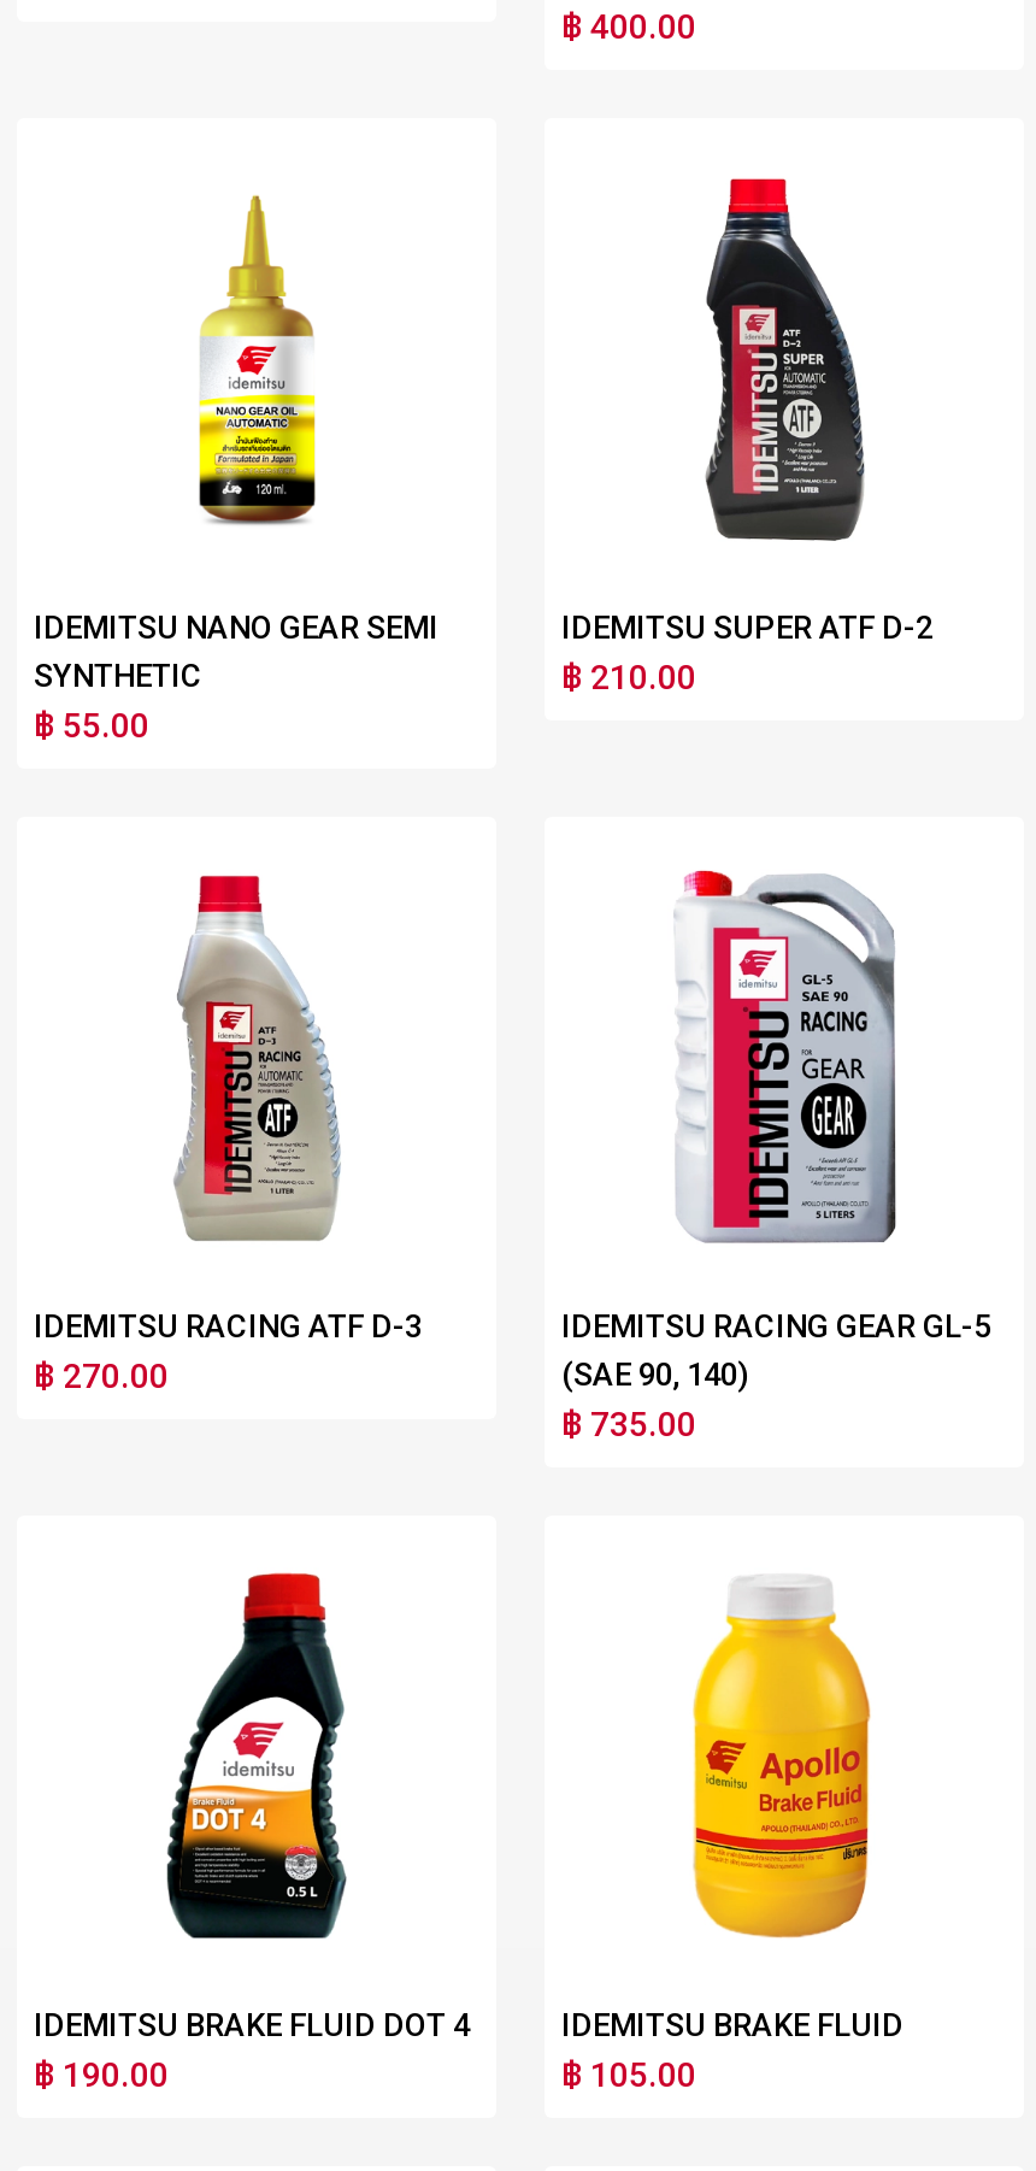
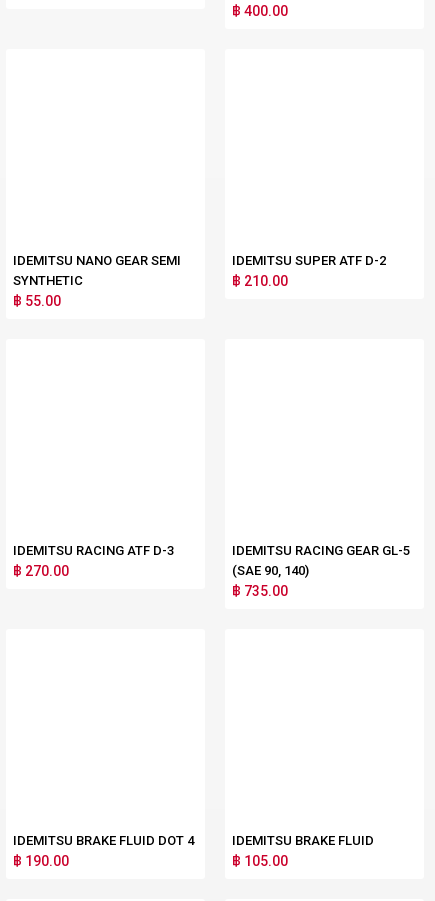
[704,176,867,542] [image] -> none
[198,193,318,525] [image] -> none
[173,872,342,1243] [image] -> none
[677,867,899,1246] [image] -> none
[164,1571,349,1942] [image] -> none
[691,1578,872,1940] [image] -> none

